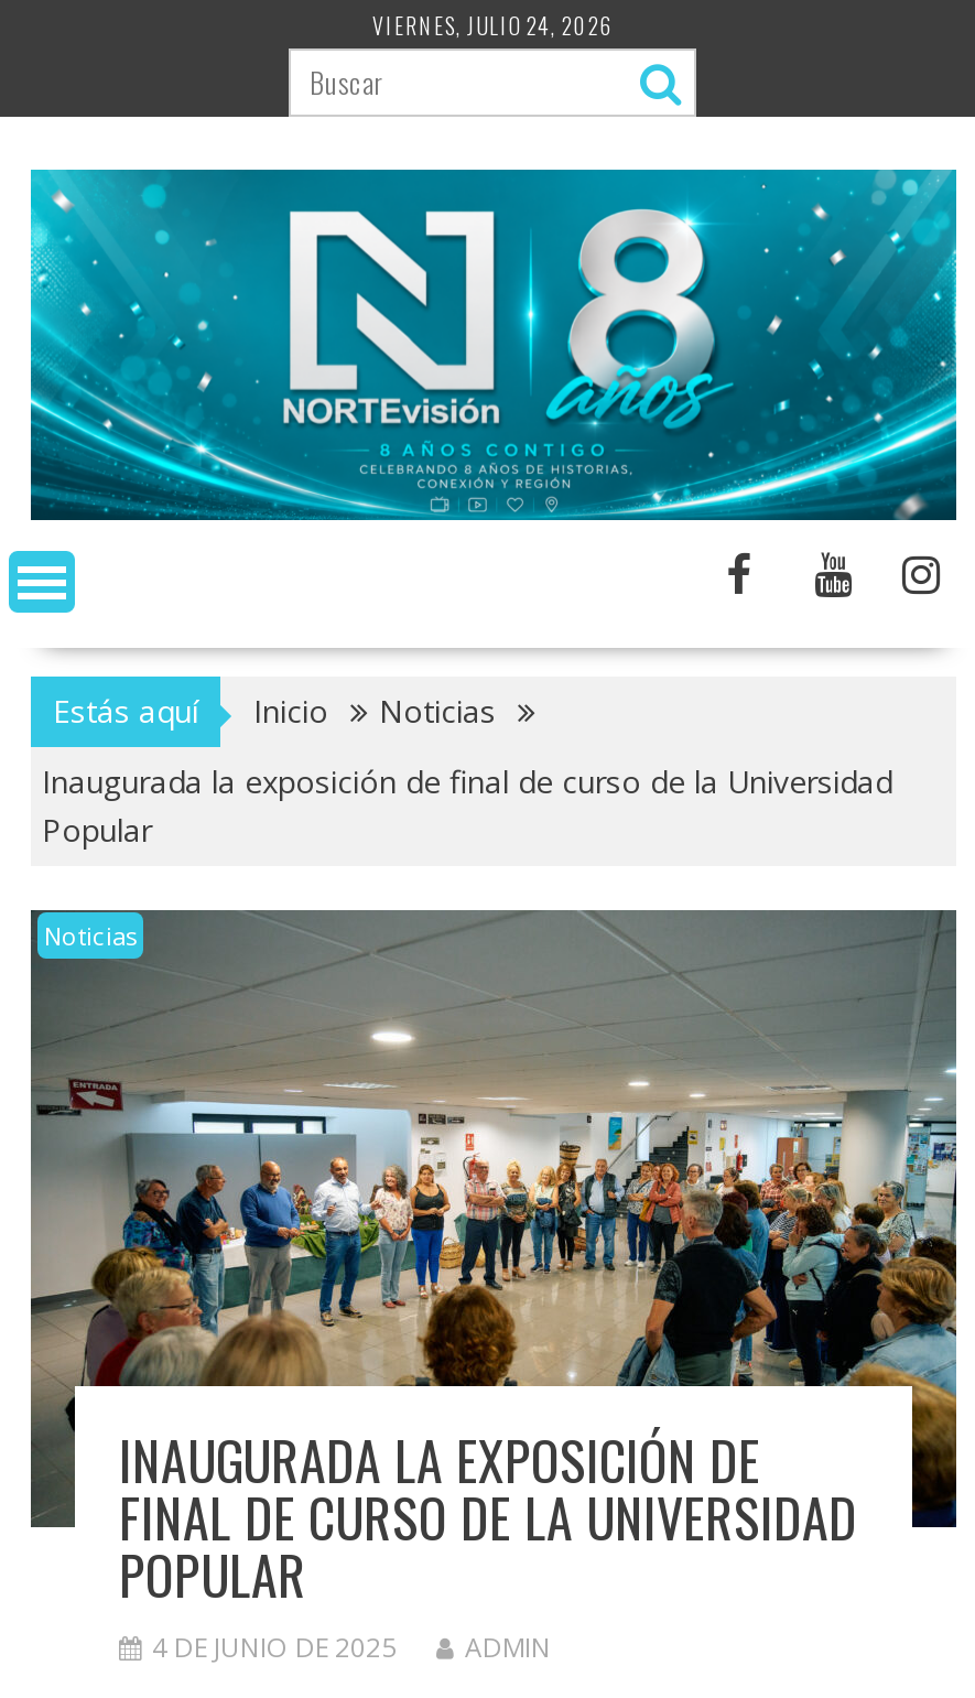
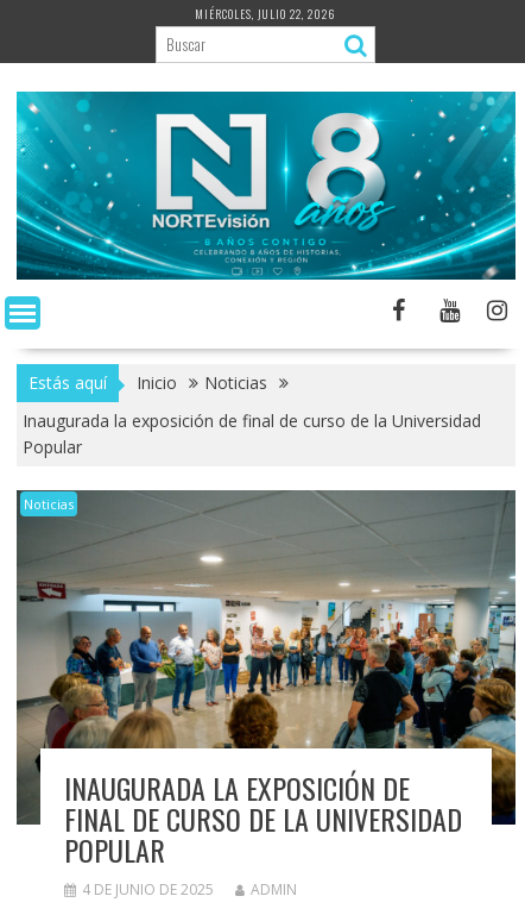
[372,9,615,42] VIERNES, JULIO 24, 2026 -> [195,5,337,23] MIÉRCOLES, JULIO 22, 2026

